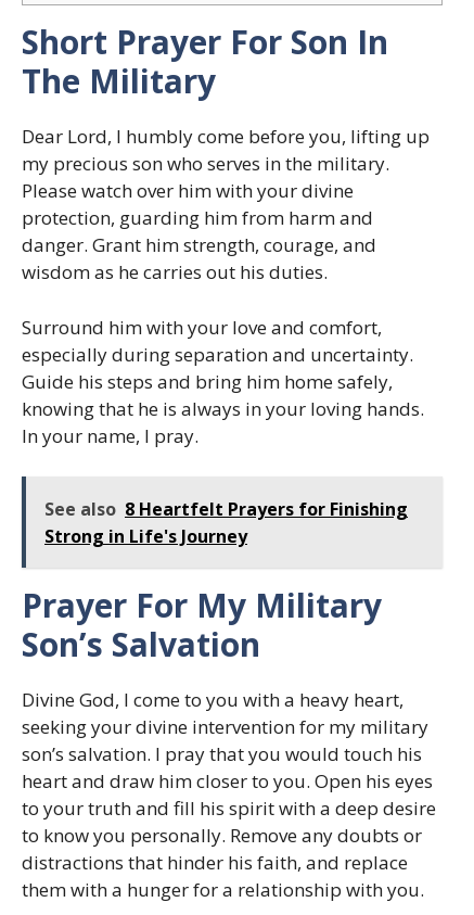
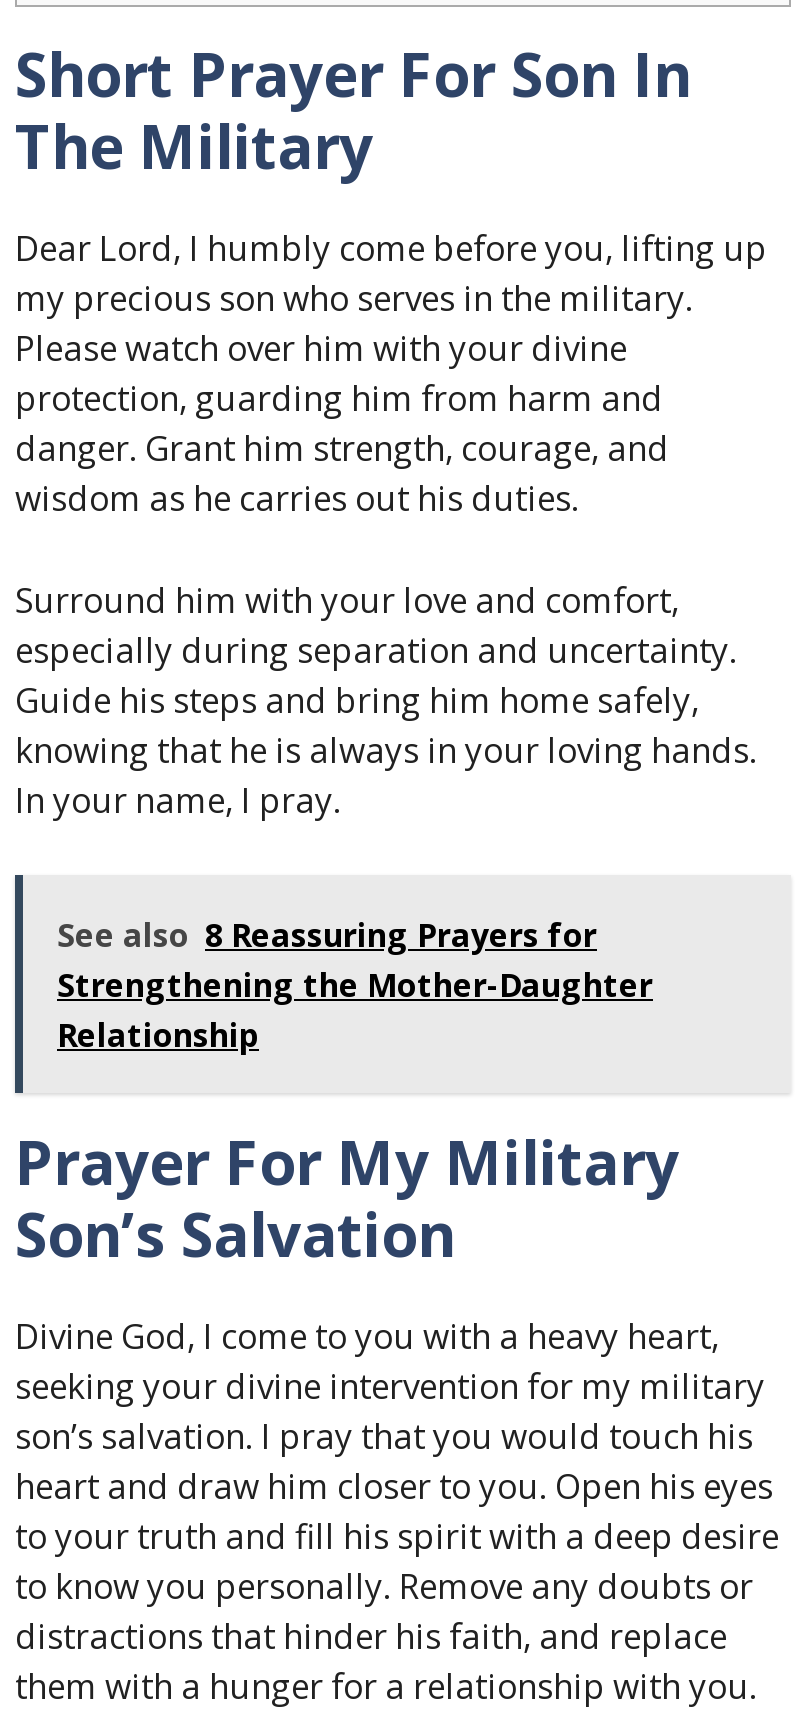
[44,498,408,549] See also 8 Heartfelt Prayers for Finishing | Strong in Life's Journey -> [57,914,653,1058] See also 8 Reassuring Prayers for | Strengthening the Mother-Daughter | Relationship

